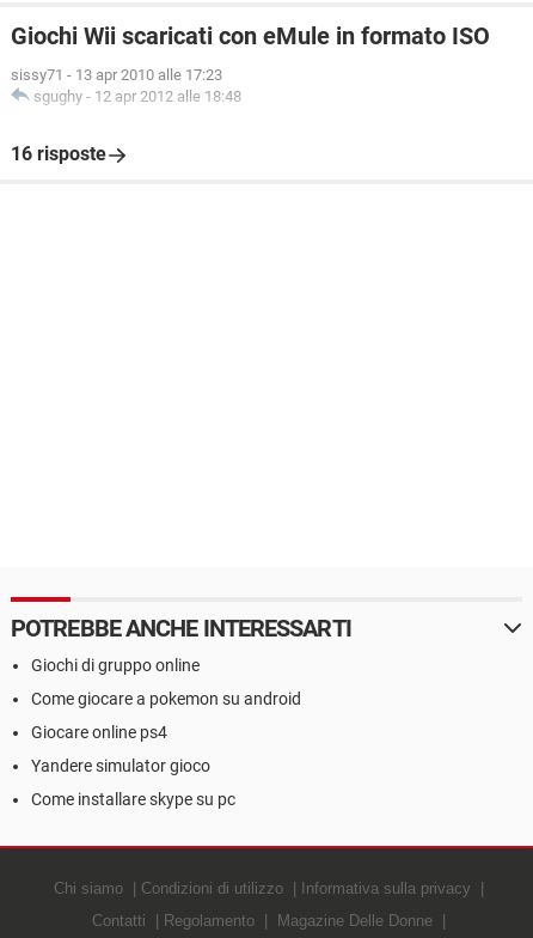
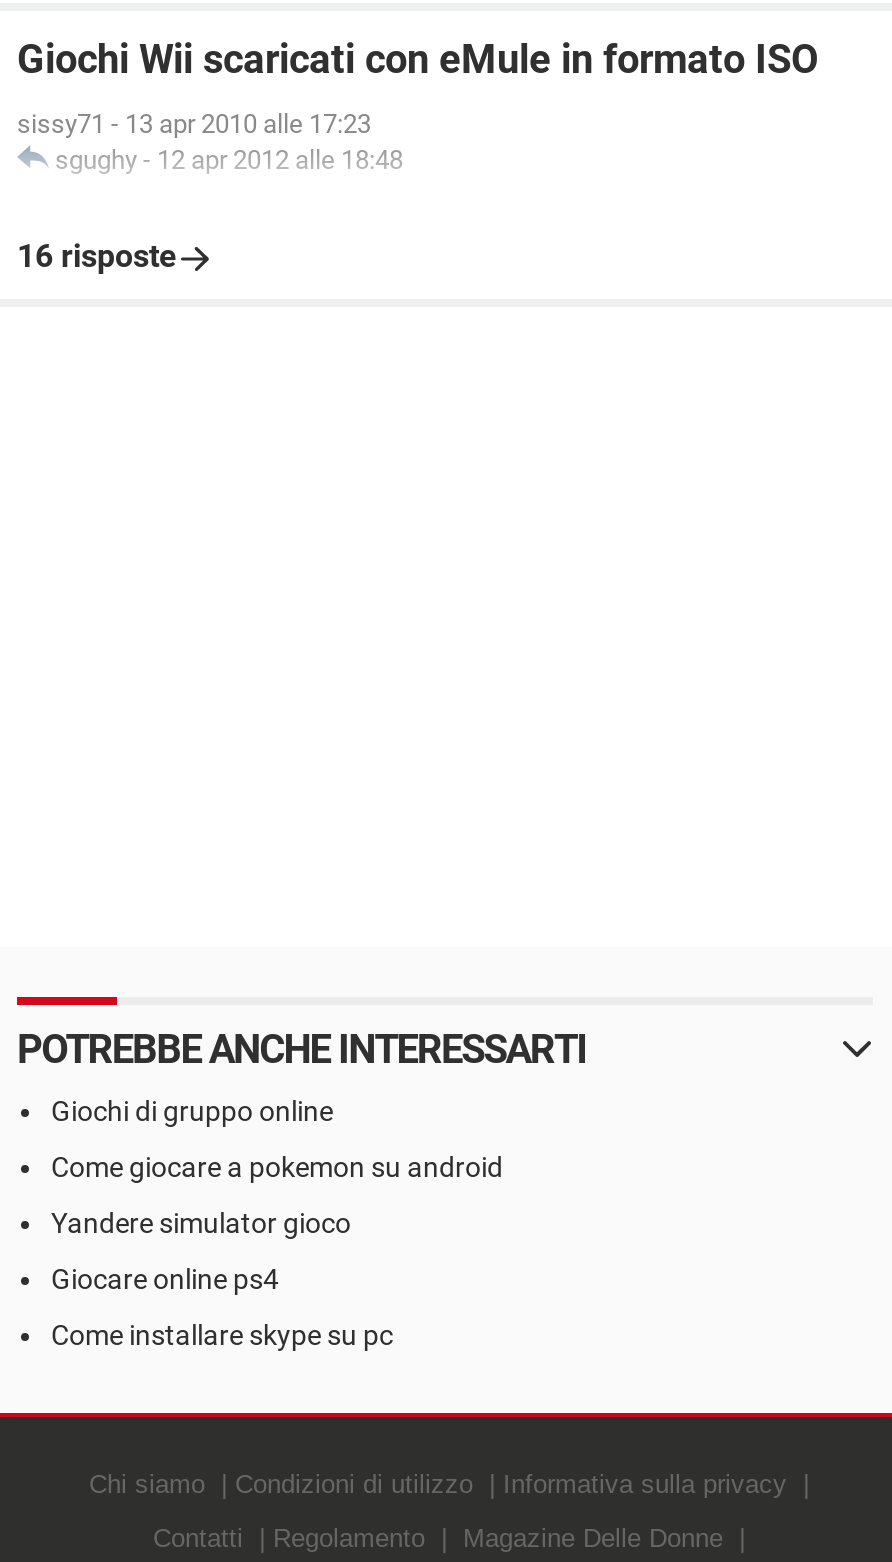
moved [31,723,167,742] -> [51,1263,279,1295]: Giocare online ps4
moved [31,756,210,775] -> [51,1207,351,1239]: Yandere simulator gioco

